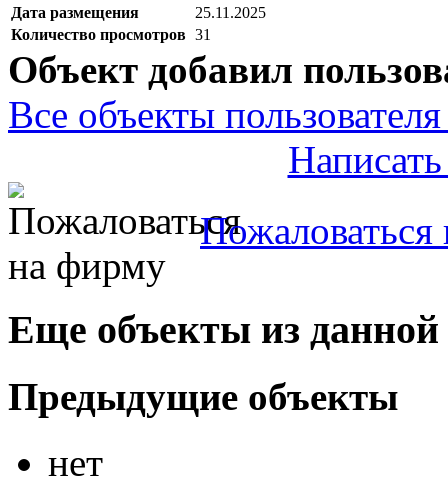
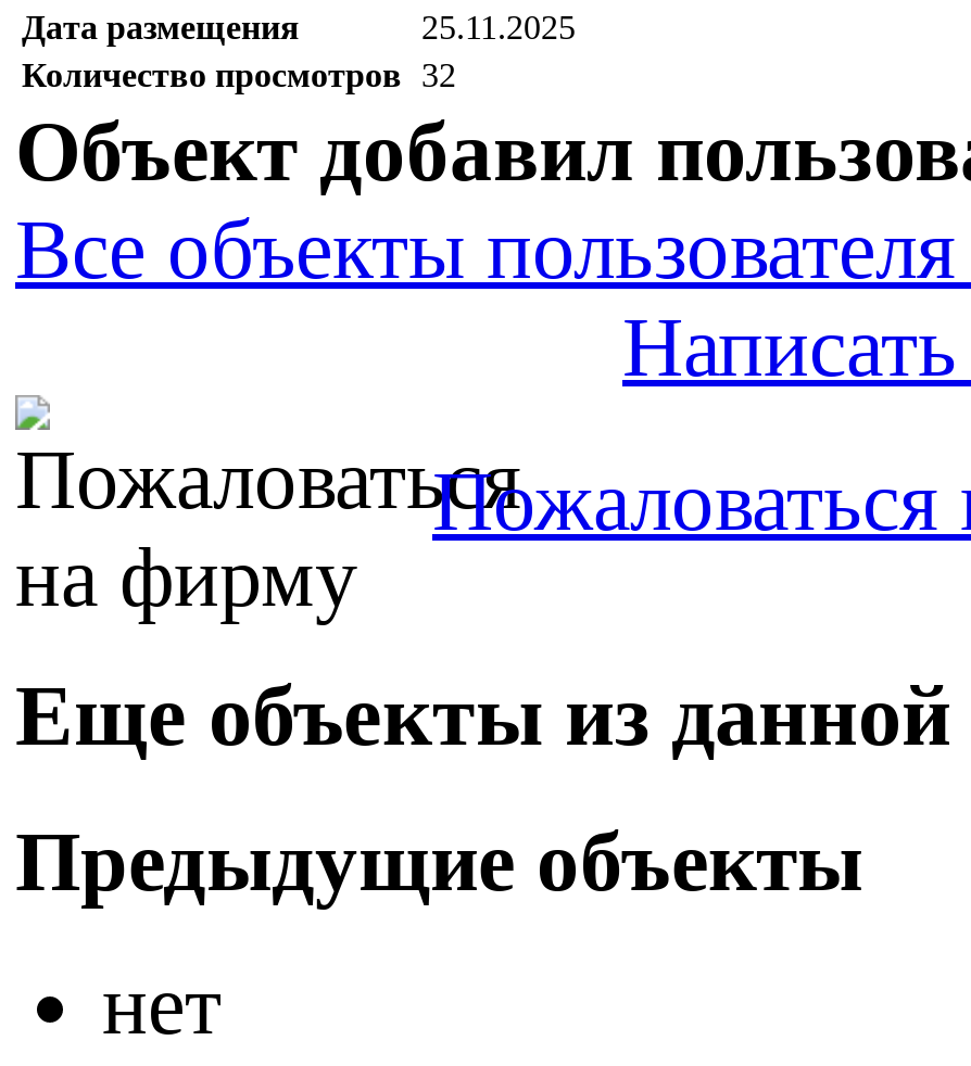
[11,26,211,43] Количество просмотров 31 -> [22,56,456,93] Количество просмотров 32

